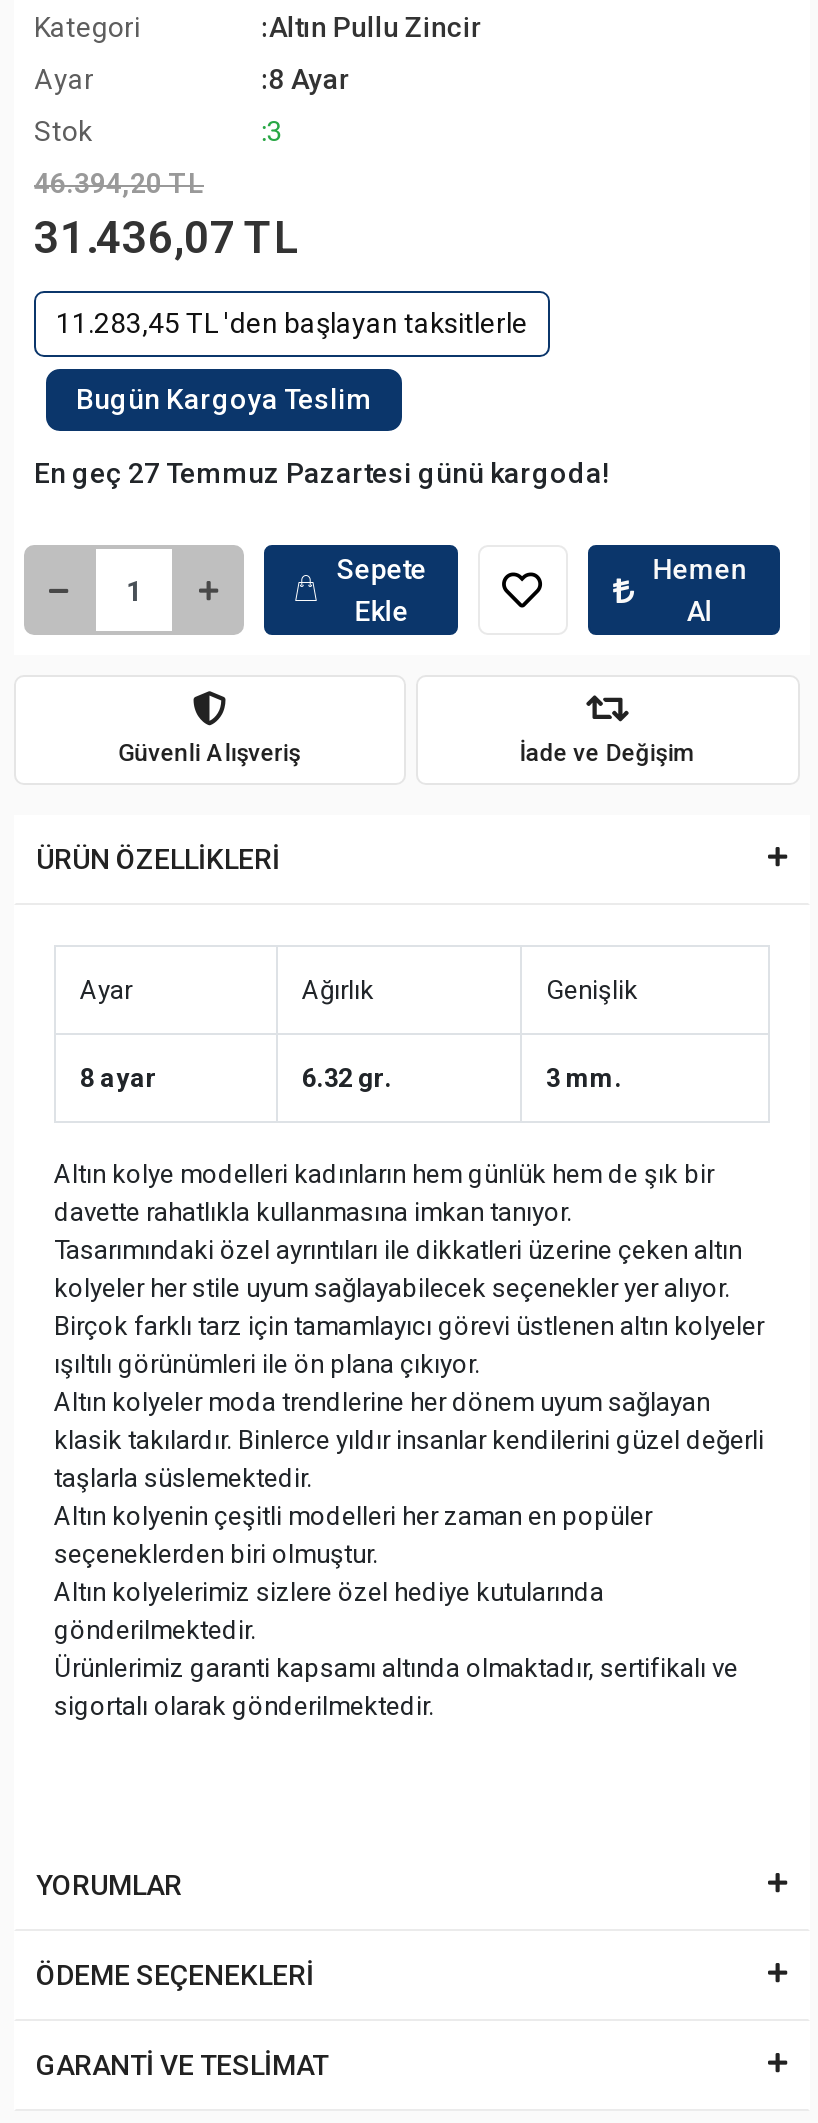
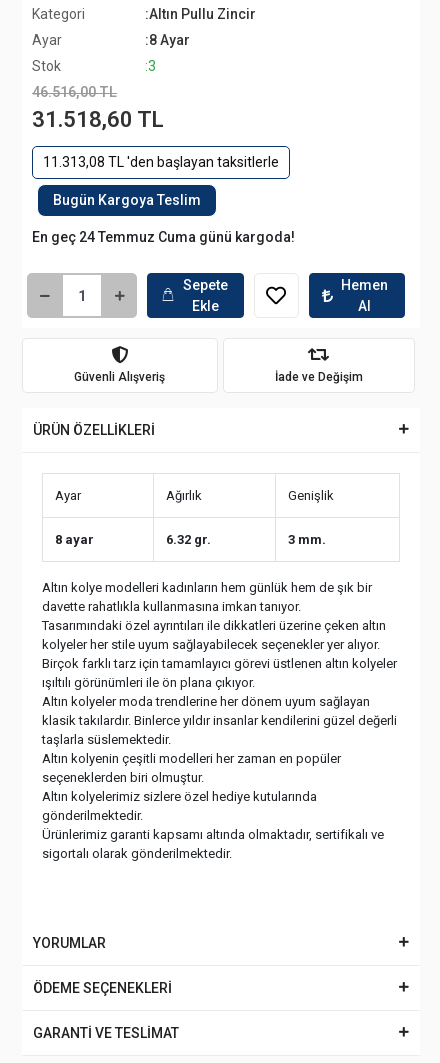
[34,167,204,199] 46.394,20 TL -> [32,84,117,100] 46.516,00 TL
[34,213,298,263] 31.436,07 TL -> [32,107,164,132] 31.518,60 TL
[56,307,528,339] 11.283,45 TL 'den başlayan taksitlerle -> [43,154,279,170] 11.313,08 TL 'den başlayan taksitlerle
[34,457,610,489] En geç 27 Temmuz Pazartesi günü kargoda! -> [32,229,295,245] En geç 24 Temmuz Cuma günü kargoda!

